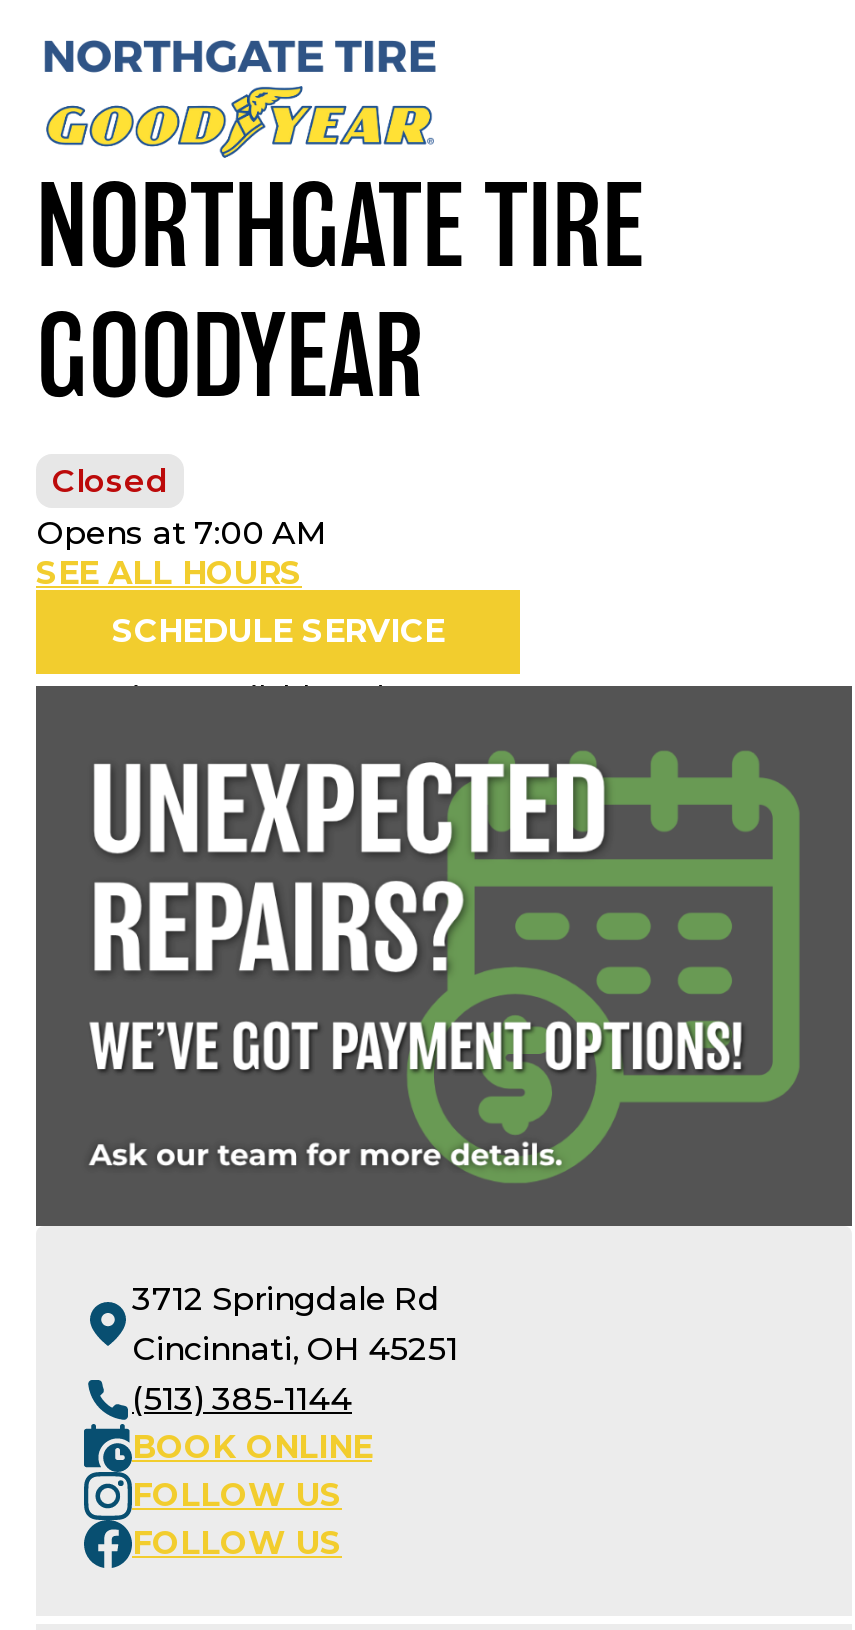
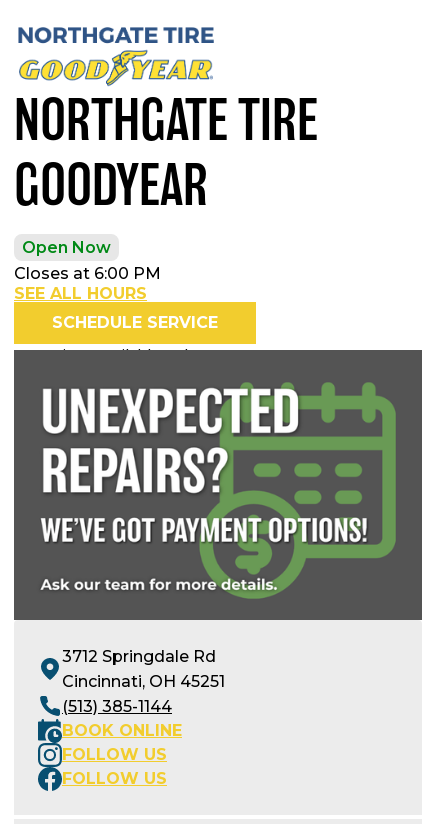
[36,461,328,551] Closed | Opens at 7:00 AM -> [14,238,161,283] Open Now | Closes at 6:00 PM

